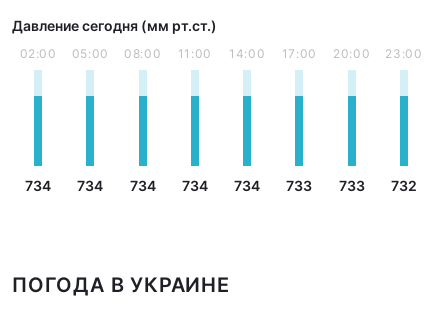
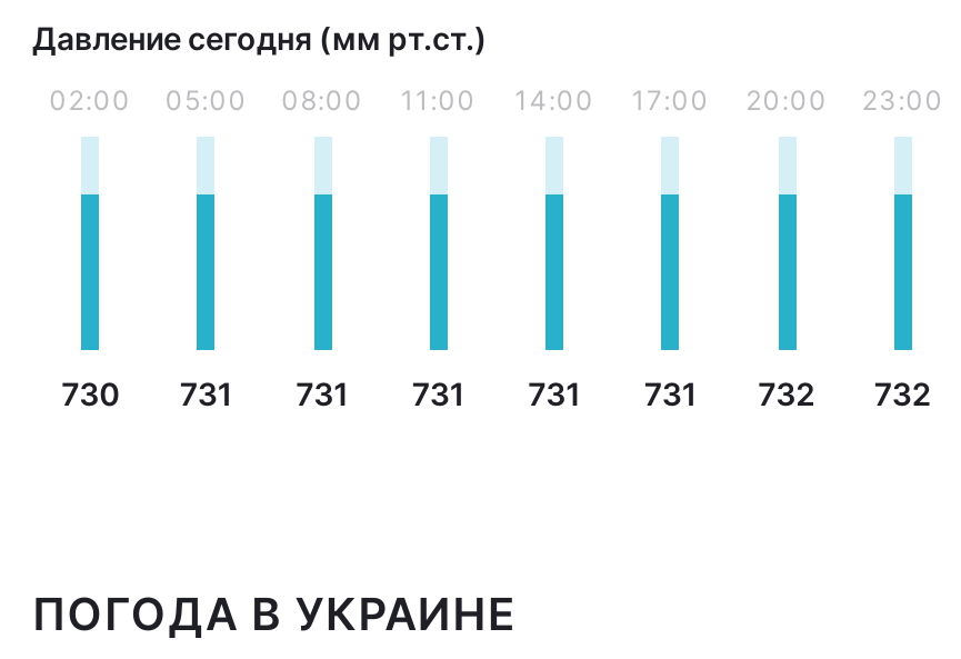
[25,177,51,194] 734 -> [61,375,119,412] 730
[77,177,103,194] 734 -> [180,375,233,412] 731
[130,177,156,194] 734 -> [296,375,349,412] 731
[182,177,208,194] 734 -> [412,375,465,412] 731
[234,177,260,194] 734 -> [528,375,581,412] 731
[286,177,312,194] 733 -> [644,375,697,412] 731
[339,177,365,194] 733 -> [758,375,816,412] 732

